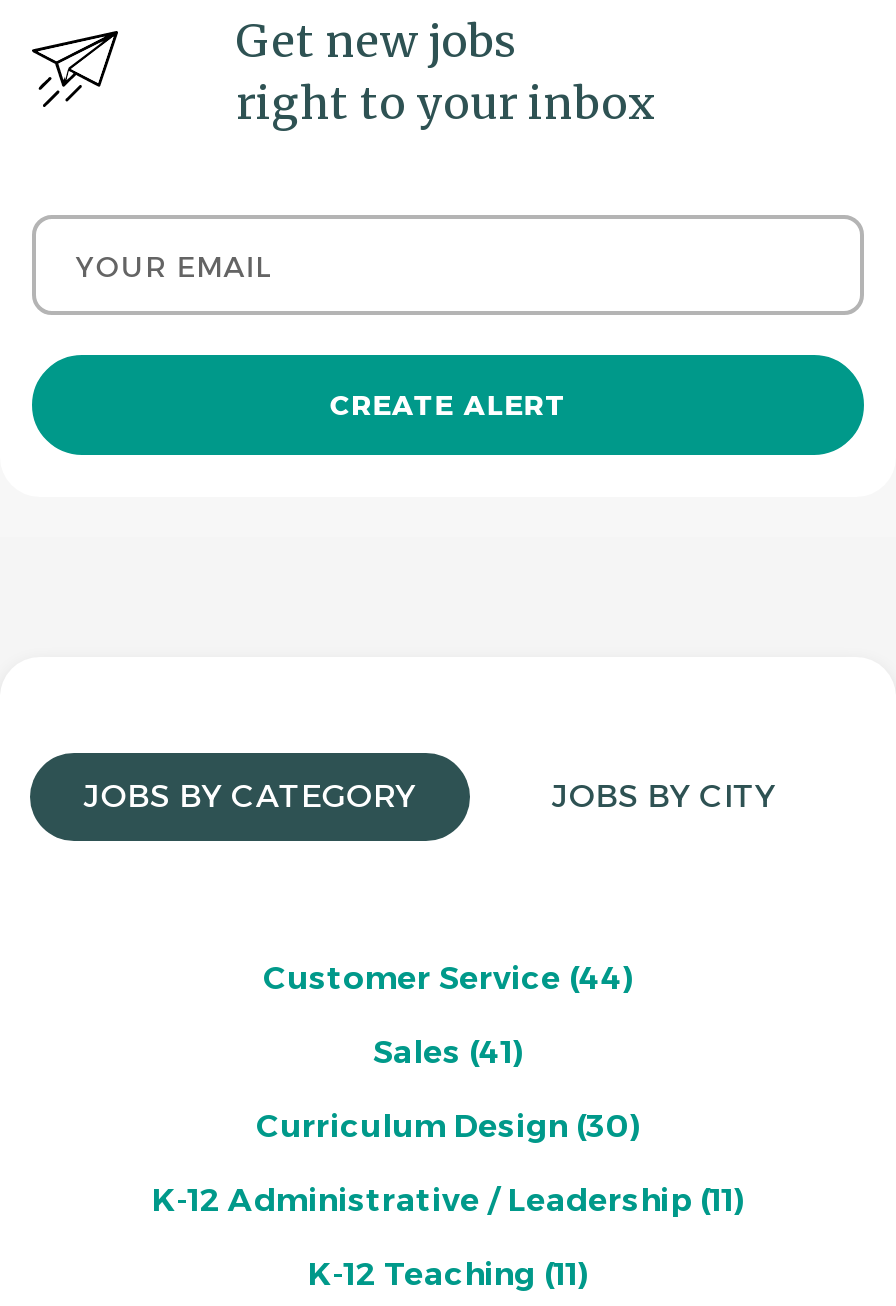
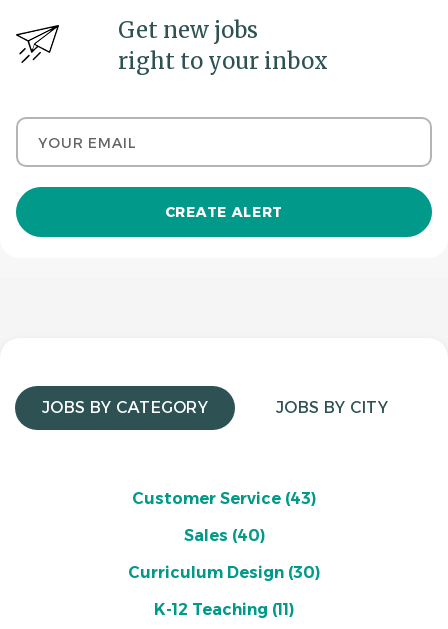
[263,959,633,997] Customer Service (44) -> [132,489,316,508] Customer Service (43)
[373,1033,523,1071] Sales (41) -> [183,526,264,545] Sales (40)
[152,1181,744,1219] K-12 Administrative / Leadership (11) -> none

